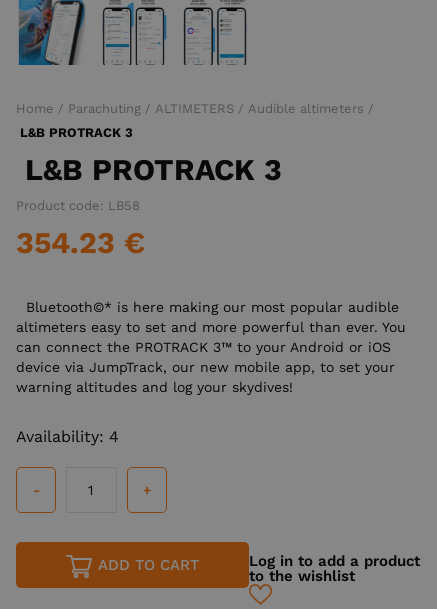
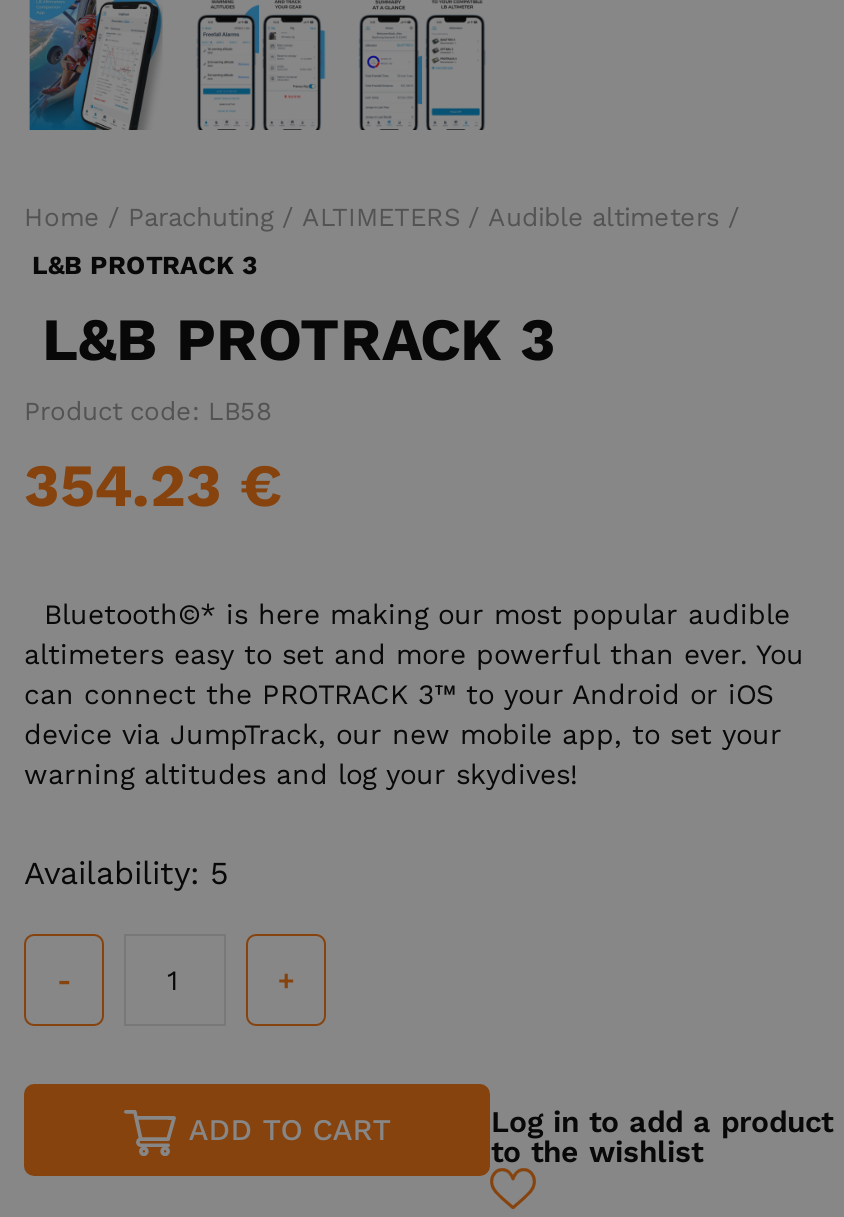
[16,427,119,446] Availability: 4 -> [24,854,228,892] Availability: 5

